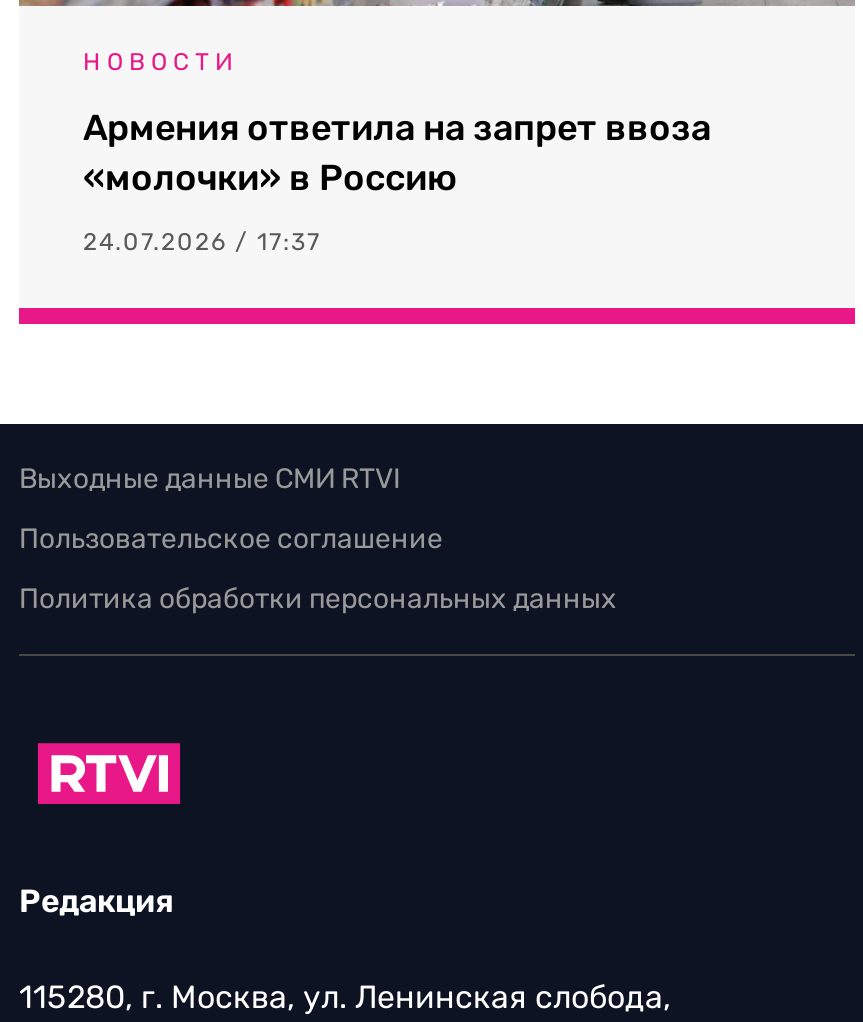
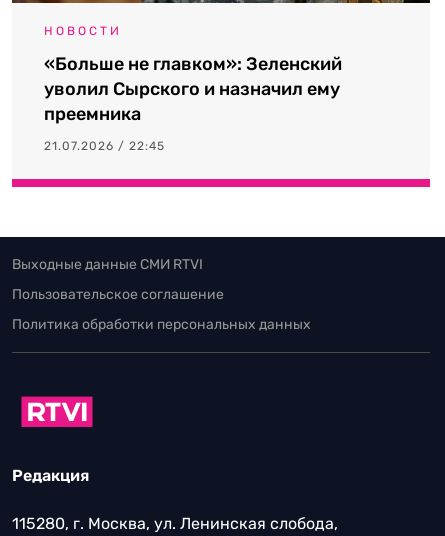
[83,106,711,200] Армения ответила на запрет ввоза | «молочки» в Россию -> [44,53,342,125] «Больше не главком»: Зеленский | уволил Сырского и назначил ему | преемника
[83,228,321,256] 24.07.2026 / 17:37 -> [44,139,165,153] 21.07.2026 / 22:45

